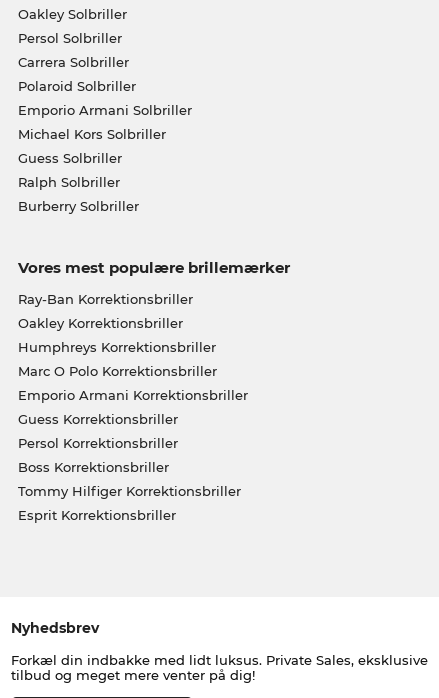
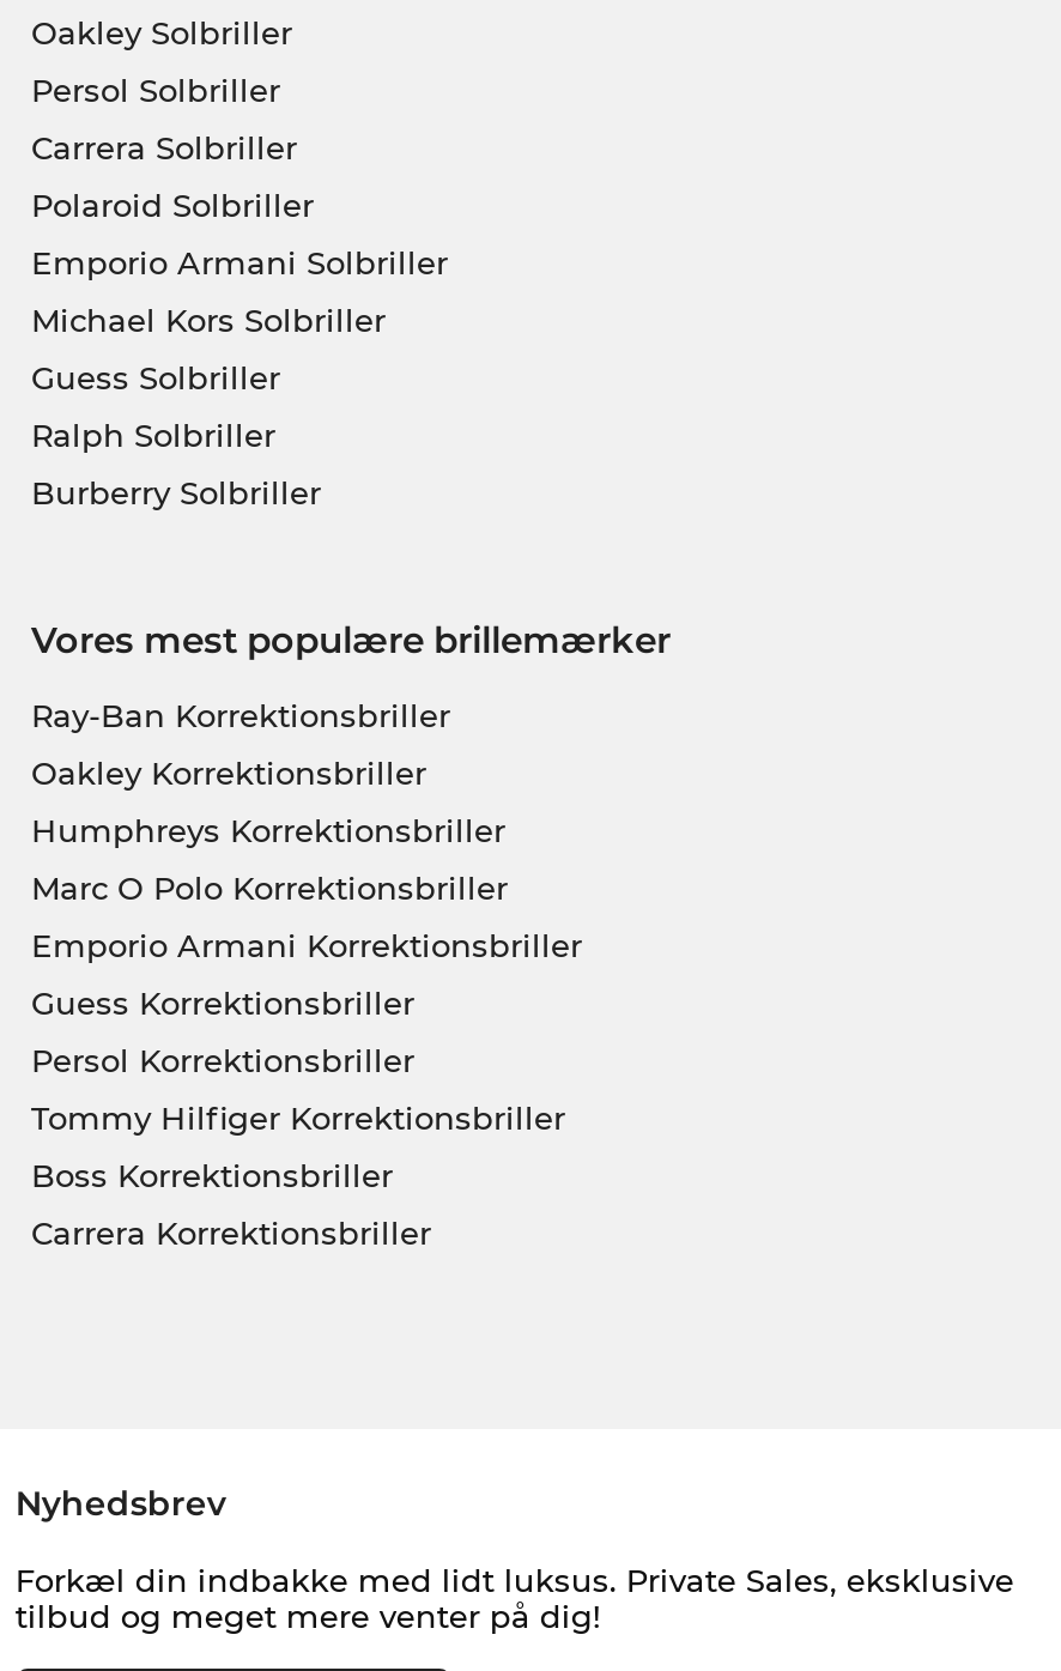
moved [17,459,168,475] -> [31,1157,393,1195]: Boss Korrektionsbriller
moved [17,483,240,499] -> [31,1099,565,1138]: Tommy Hilfiger Korrektionsbriller
[17,507,175,523] Esprit Korrektionsbriller -> [31,1214,431,1253] Carrera Korrektionsbriller

